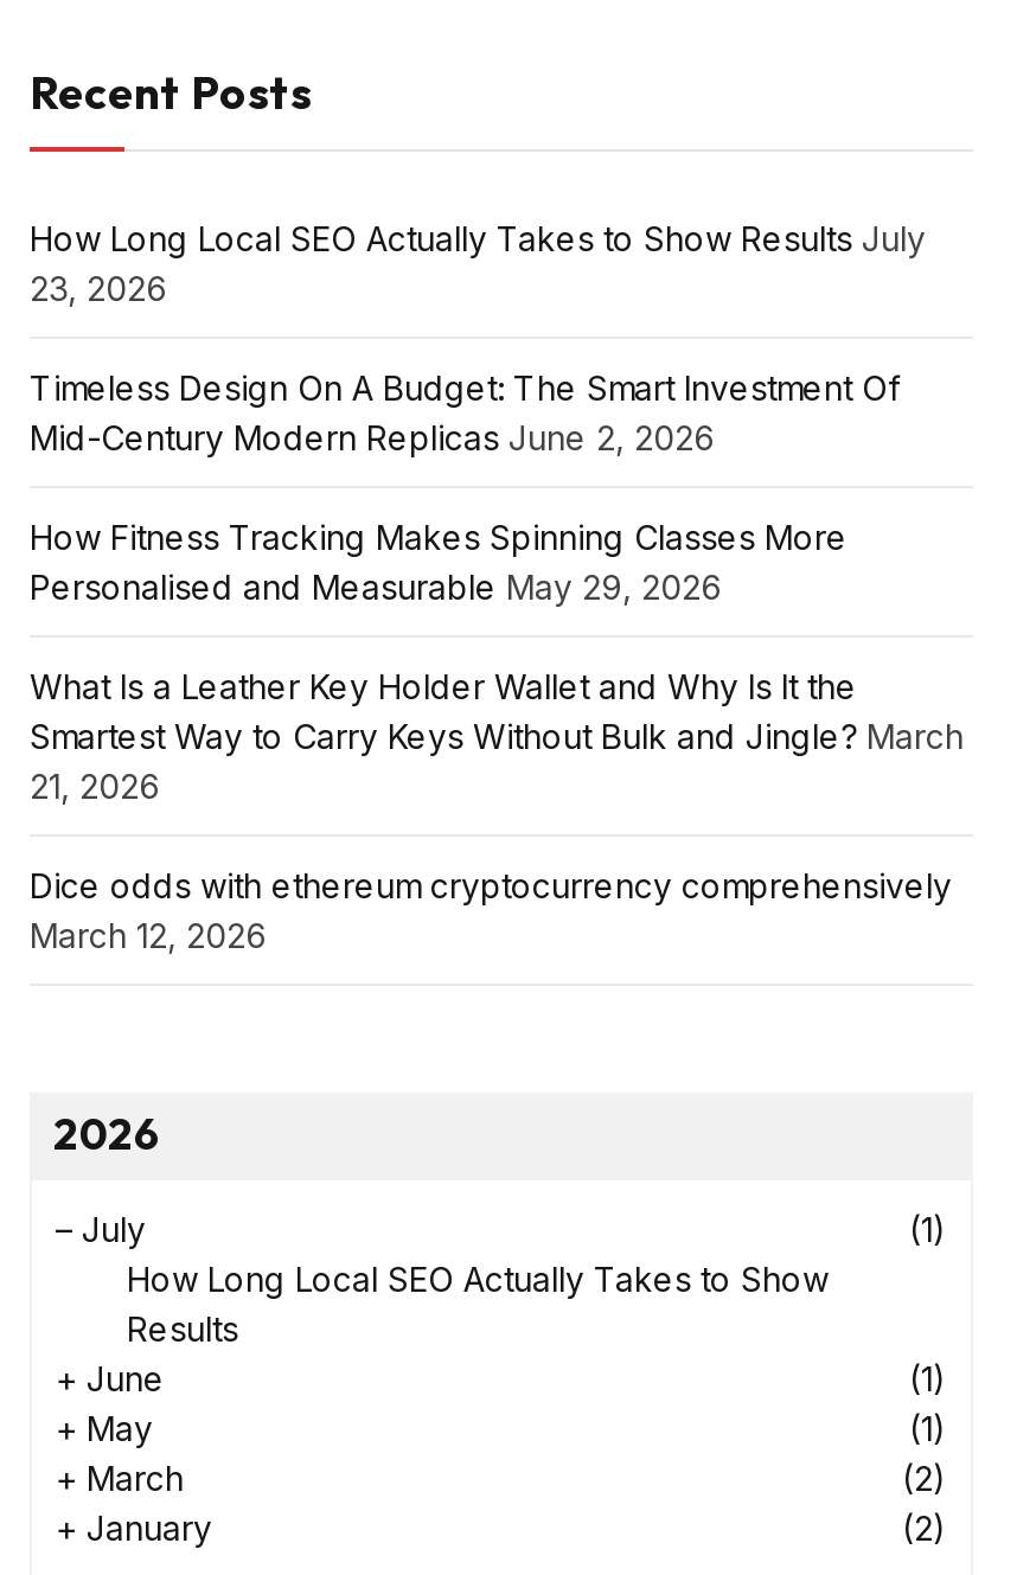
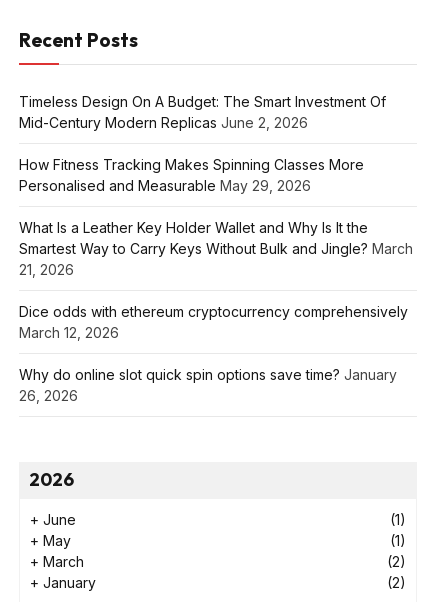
[30,218,926,308] How Long Local SEO Actually Takes to Show Results July | 23, 2026 -> none
none -> [19,366,397,404] Why do online slot quick spin options save time? January | 26, 2026
[56,1209,947,1349] – July | (1) | How Long Local SEO Actually Takes to Show | Results -> none

